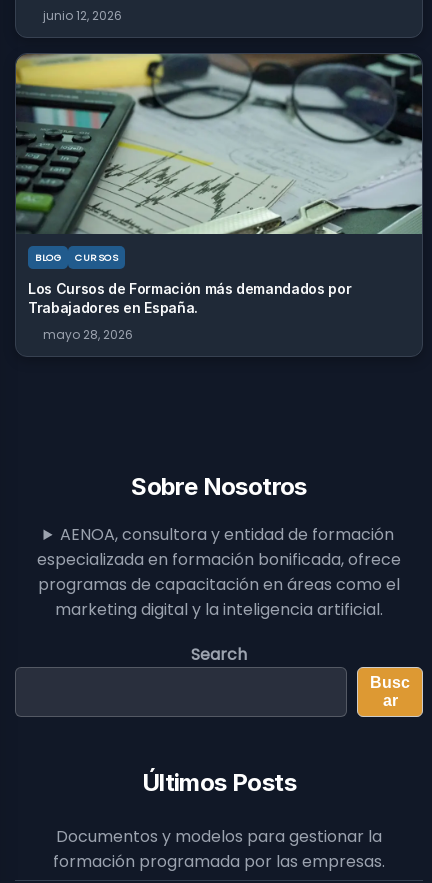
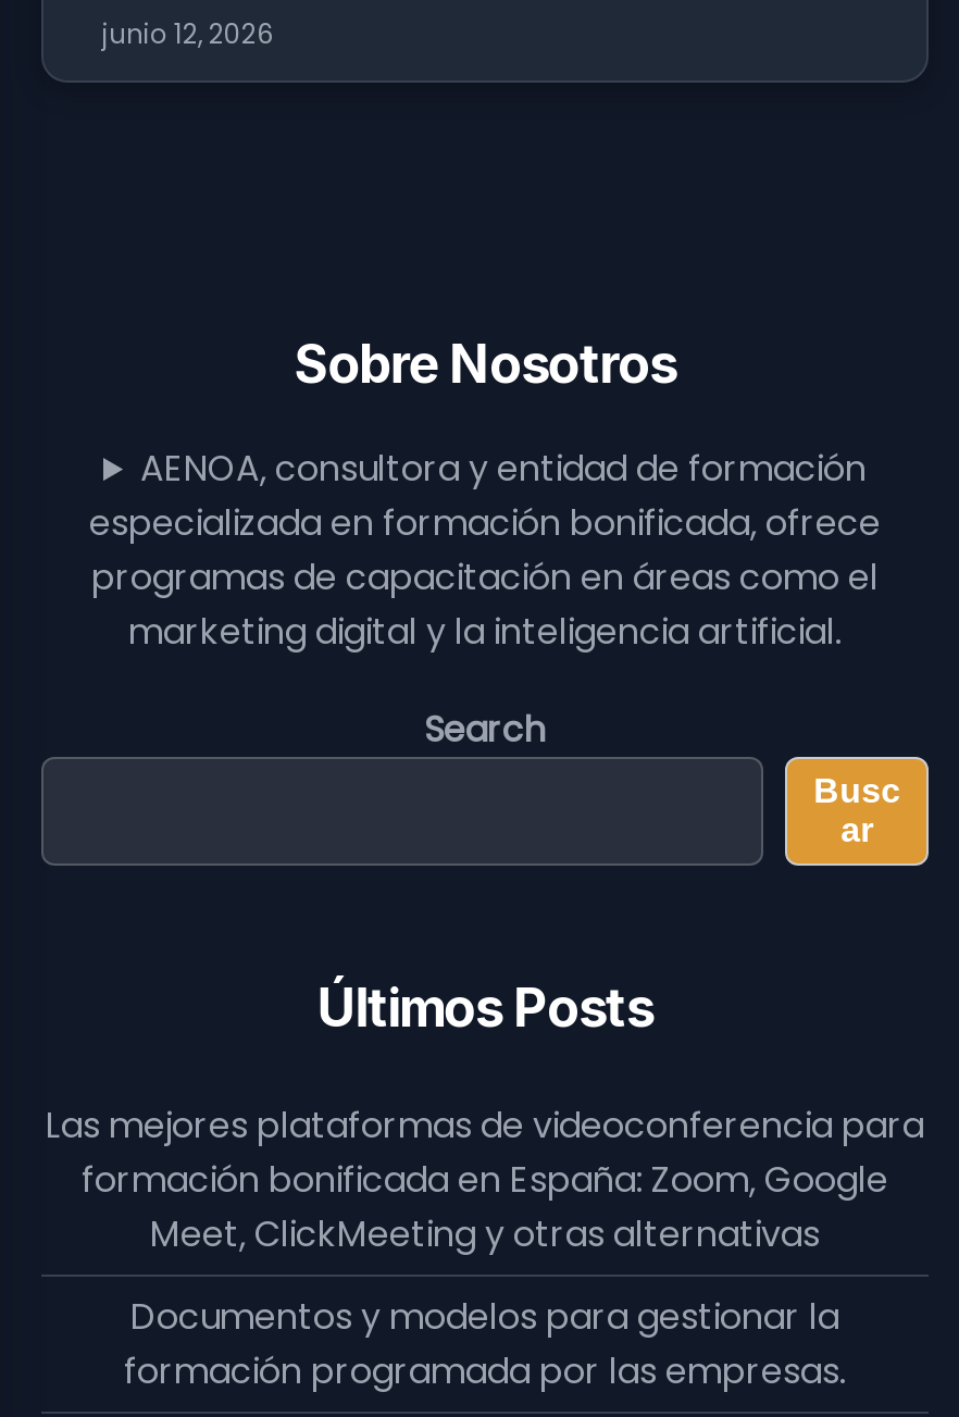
[15,53,423,343] [image] | BLOG | CURSOS | Los Cursos de Formación más demandados por | Trabajadores en España. | mayo 28, 2026 -> none
moved [37,472,410,797] -> [89,333,901,1040]: Sobre Nosotros | AENOA, consultora y entidad de formación | especializada en formación bonificada, ofrece | ... | ar | Últimos Posts
none -> [46,1101,924,1260] Las mejores plataformas de videoconferencia para | formación bonificada en España: Zoom, Google | Meet, ClickMeeting y otras alternativas

